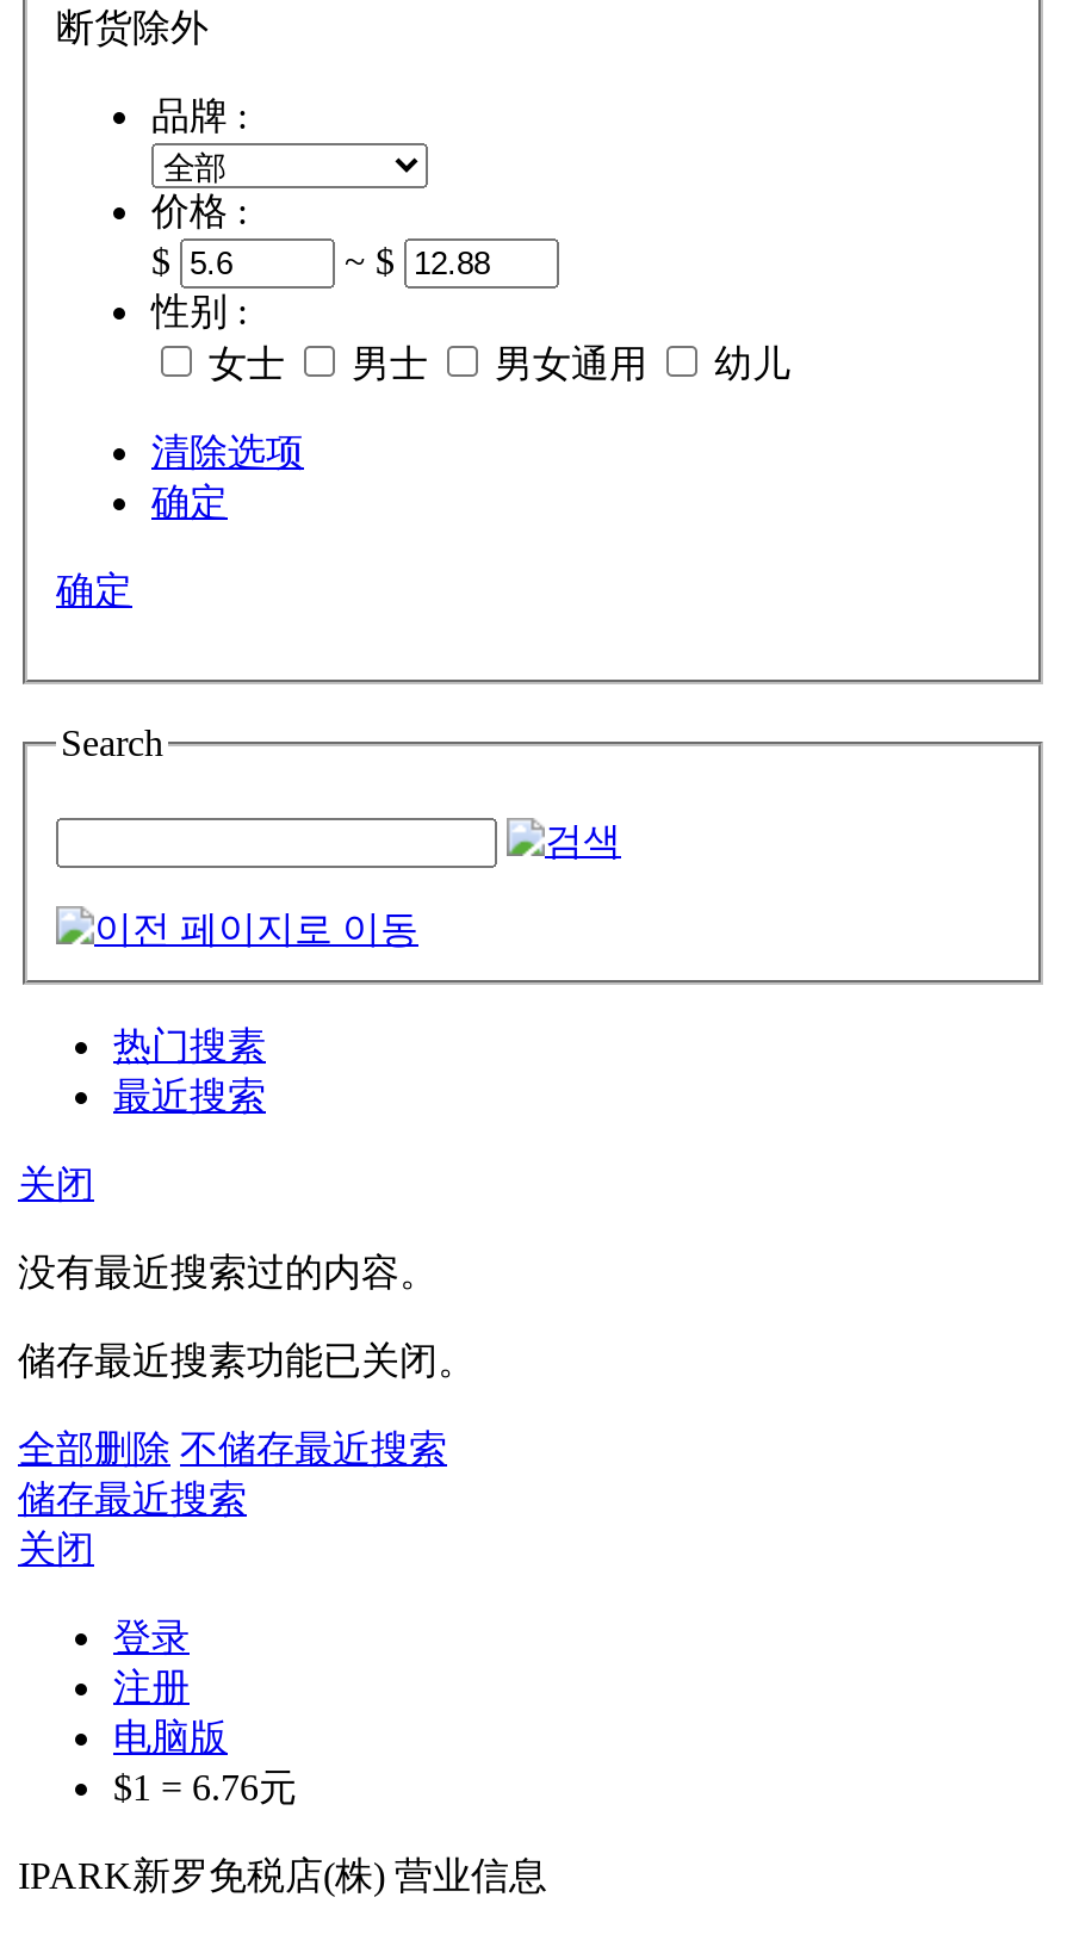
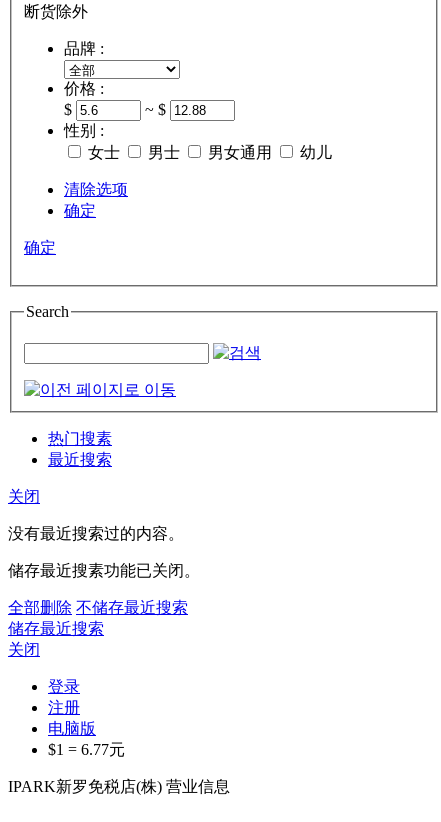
[113,1767,297,1807] $1 = 6.76元 -> [48,741,125,758] $1 = 6.77元

